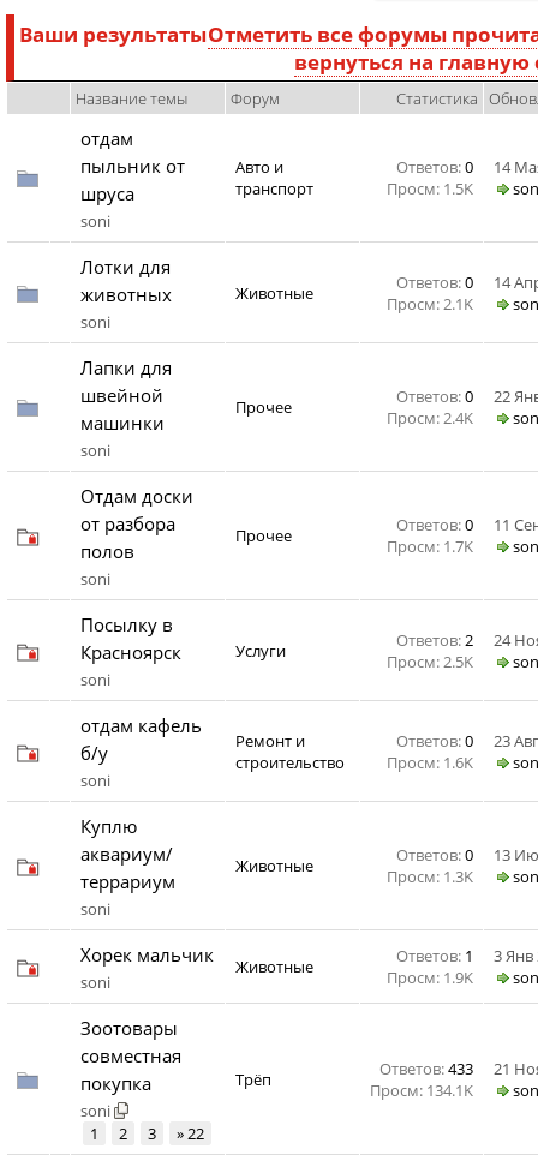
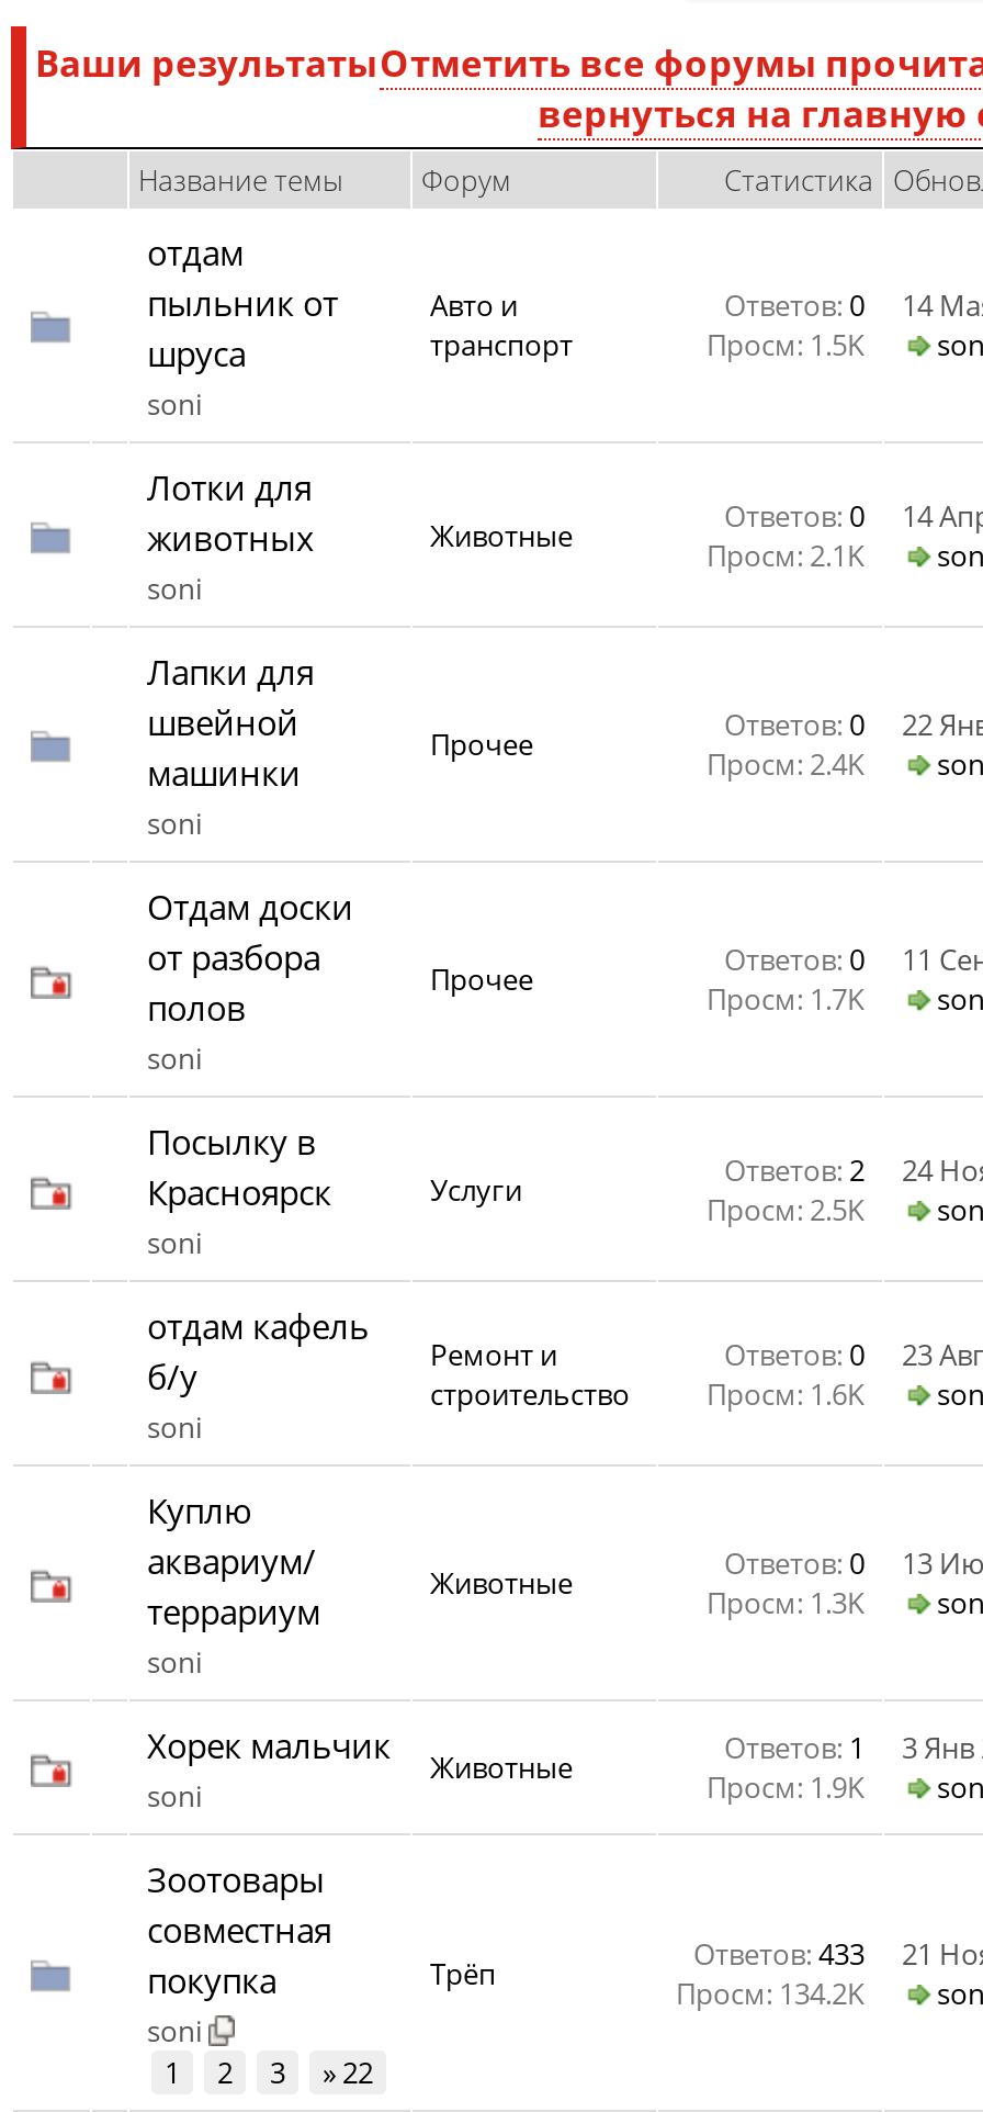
[370,1079,473,1101] Просм: 134.1K -> [676,1973,865,2013] Просм: 134.2K

